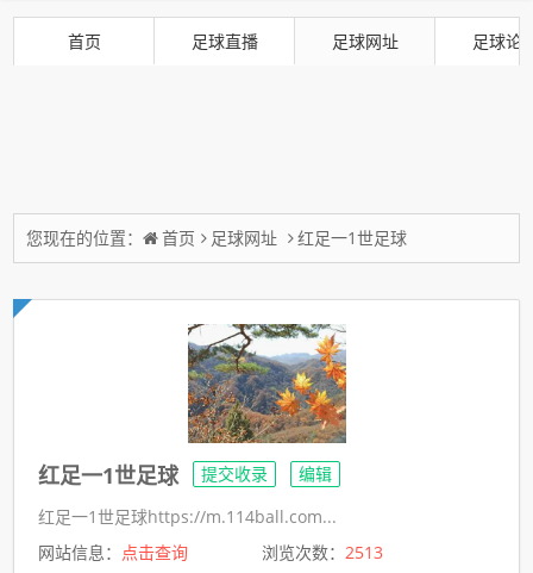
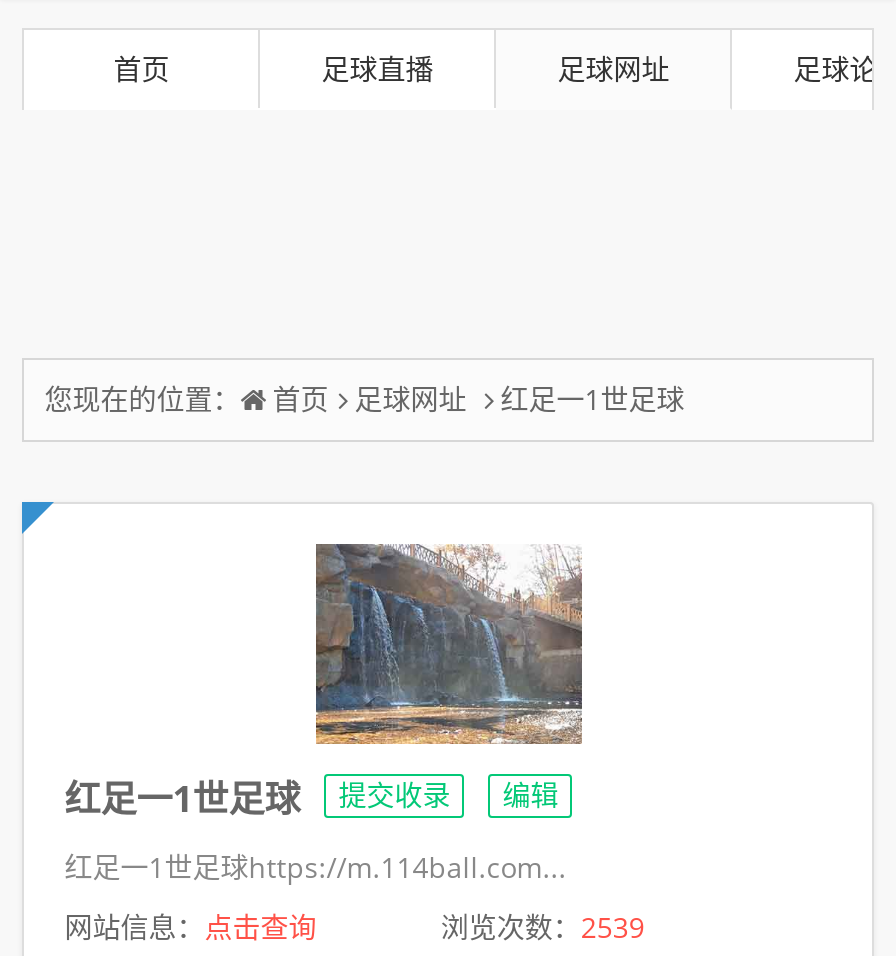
[187,323,347,444] [image] -> [314,542,584,746] [image]
[262,541,383,563] 浏览次数：2513 -> [441,908,645,946] 浏览次数：2539

